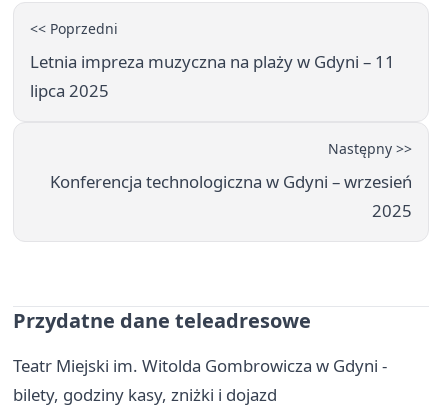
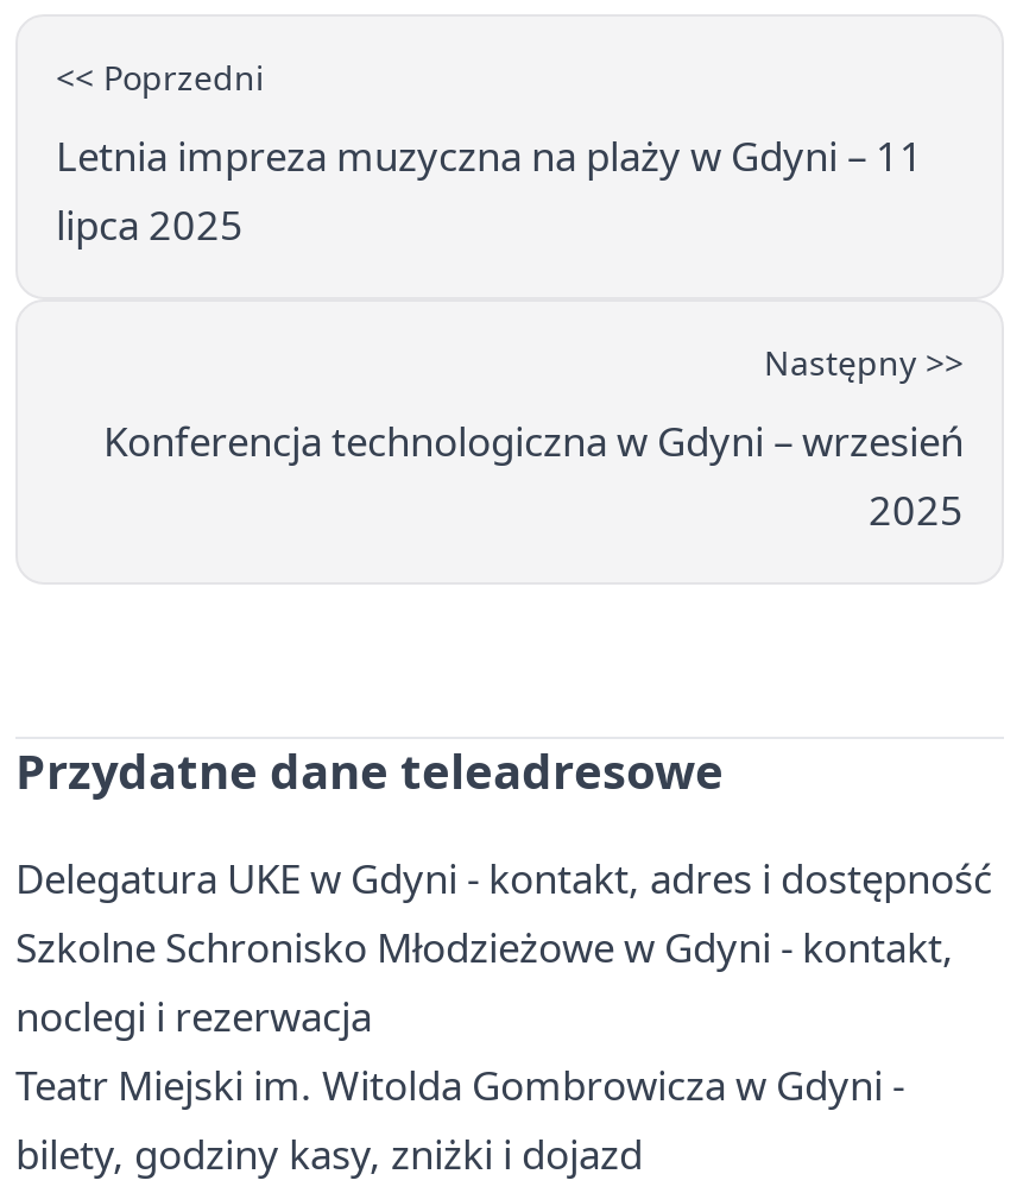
none -> [15,852,992,1044] Delegatura UKE w Gdyni - kontakt, adres i dostępność | Szkolne Schronisko Młodzieżowe w Gdyni - kontakt, | noclegi i rezerwacja

